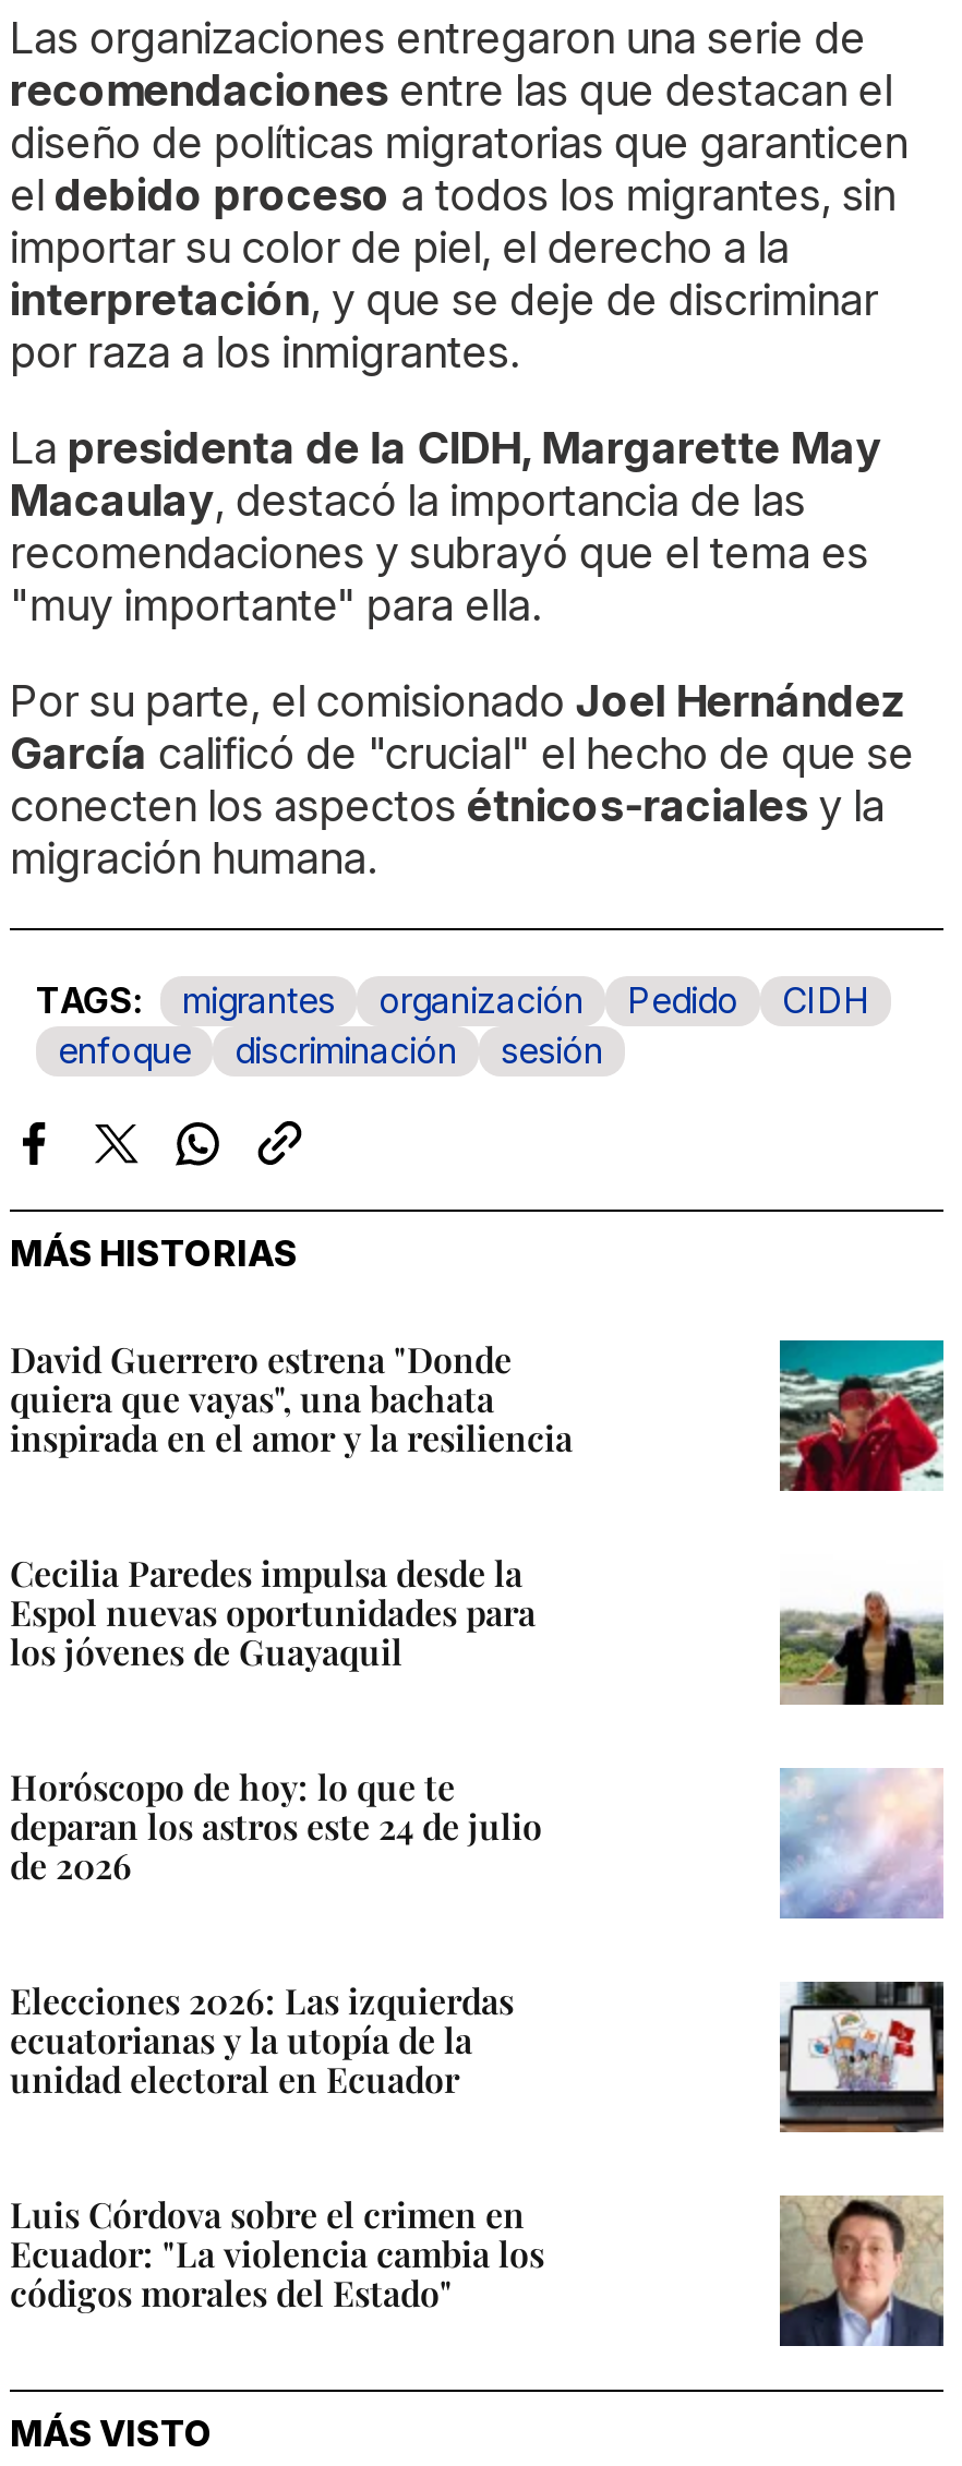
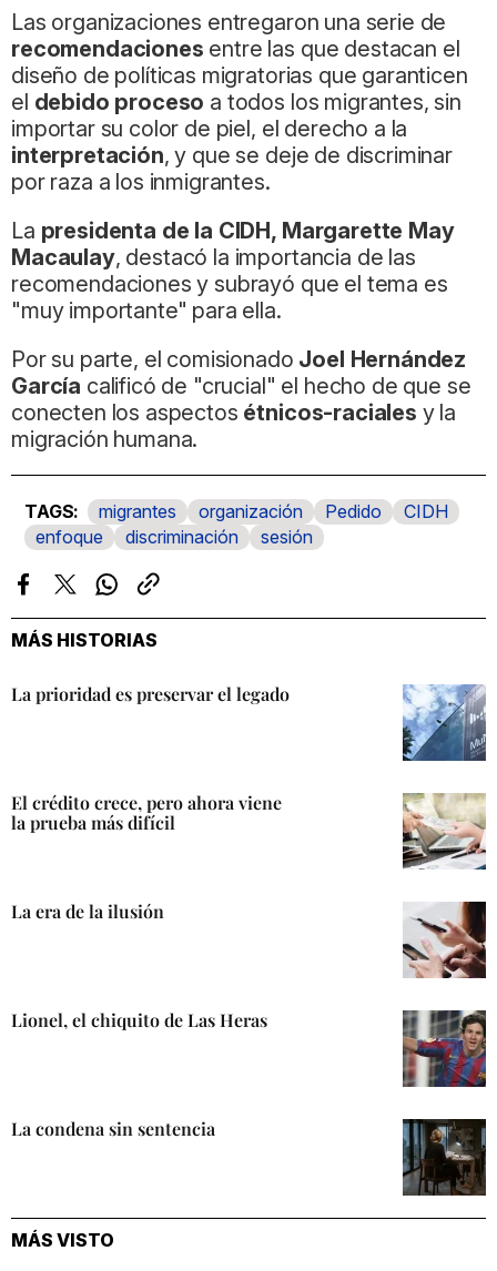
[10,1336,573,1460] David Guerrero estrena "Donde | quiera que vayas", una bachata | inspirada en el amor y la resiliencia -> [11,682,290,705] La prioridad es preservar el legado
[778,1338,946,1493] [image] -> [402,684,487,762] [image]
[10,1550,536,1674] Cecilia Paredes impulsa desde la | Espol nuevas oportunidades para | los jóvenes de Guayaquil -> [11,791,282,834] El crédito crece, pero ahora viene | la prueba más difícil
[778,1554,946,1707] [image] -> [402,792,487,871] [image]
[10,1764,542,1888] Horóscopo de hoy: lo que te | deparan los astros este 24 de julio | de 2026 -> [11,900,164,923] La era de la ilusión
[778,1768,943,1921] [image] -> [402,901,487,979] [image]
[10,1978,514,2102] Elecciones 2026: Las izquierdas | ecuatorianas y la utopía de la | unidad electoral en Ecuador -> [11,1008,267,1032] Lionel, el chiquito de Las Heras
[778,1980,946,2134] [image] -> [402,1009,487,1088] [image]
[10,2192,544,2317] Luis Córdova sobre el crimen en | Ecuador: "La violencia cambia los | códigos morales del Estado" -> [11,1117,215,1141] La condena sin sentencia
[778,2196,946,2348] [image] -> [402,1118,487,1197] [image]

